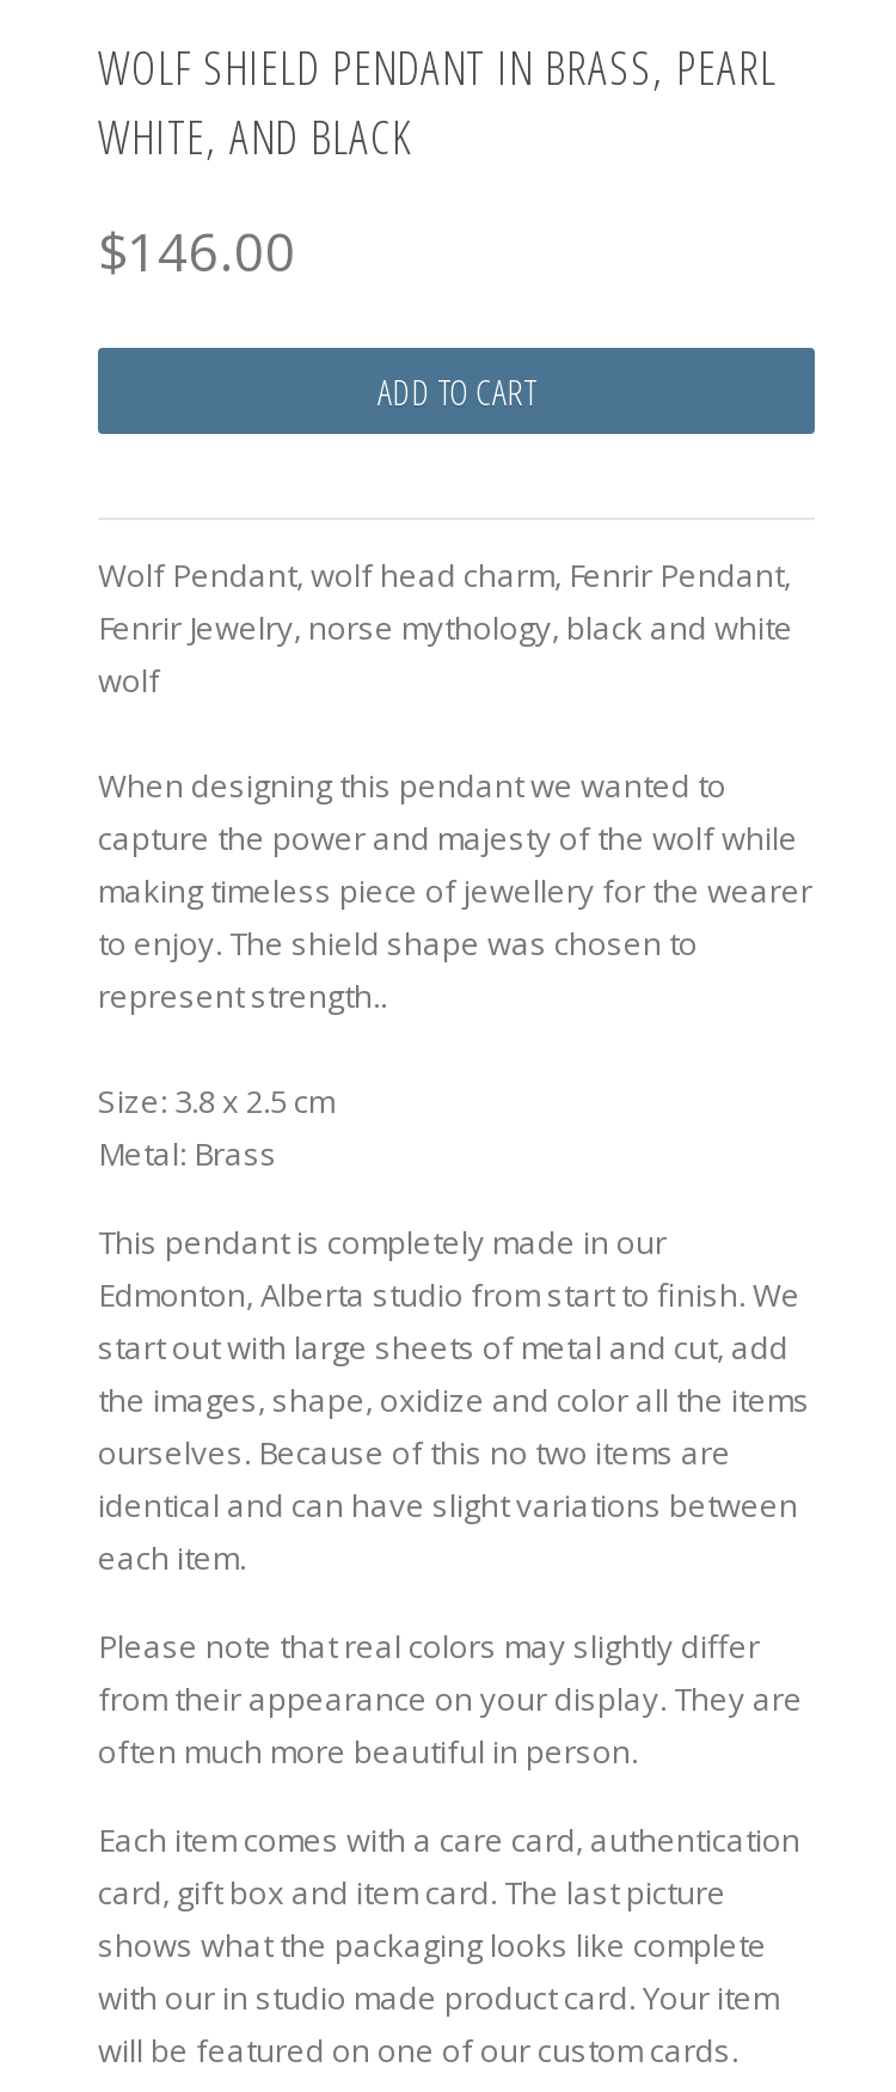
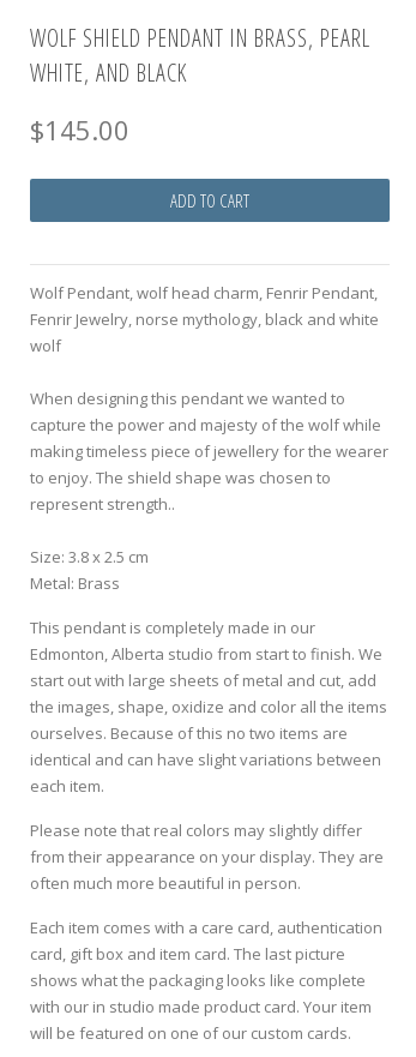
[98,214,296,286] $146.00 -> [30,112,129,148] $145.00

